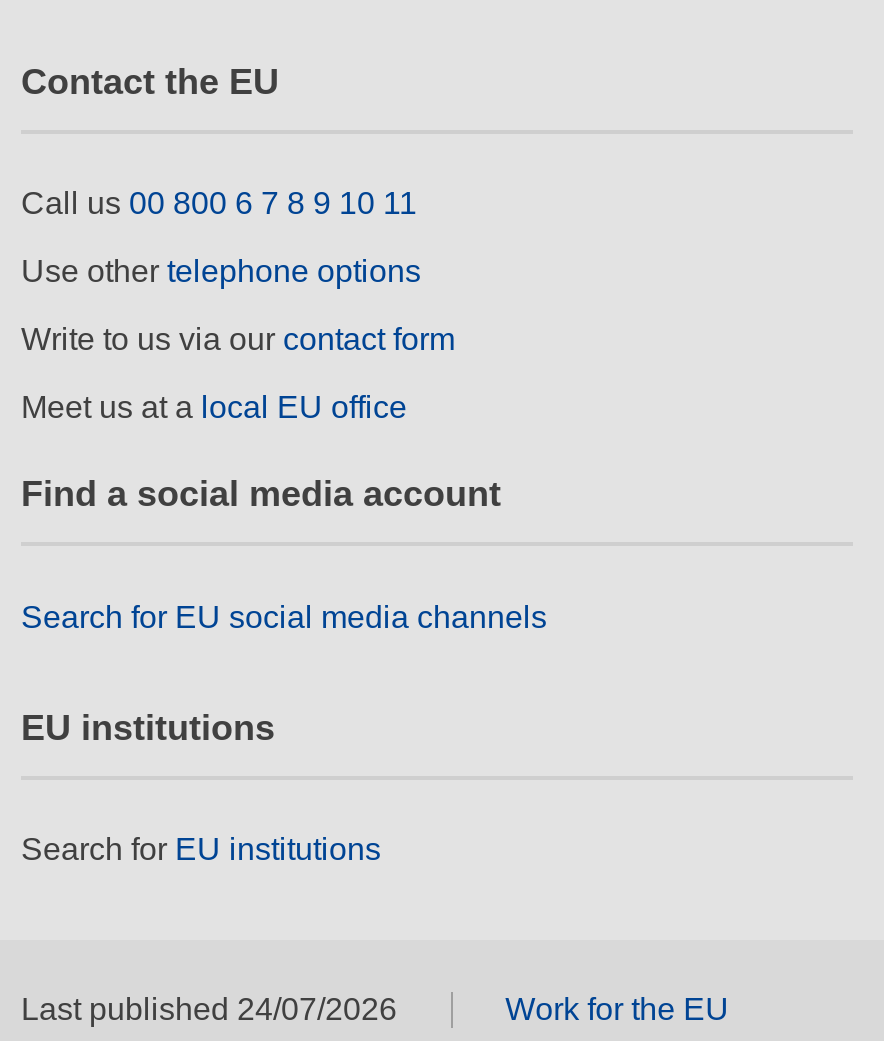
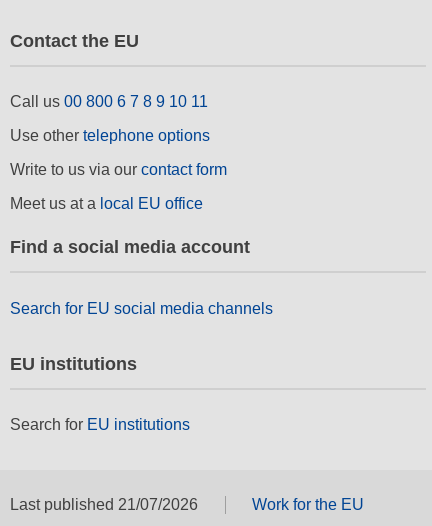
[21,993,397,1027] Last published 24/07/2026 -> [10,496,198,513] Last published 21/07/2026

